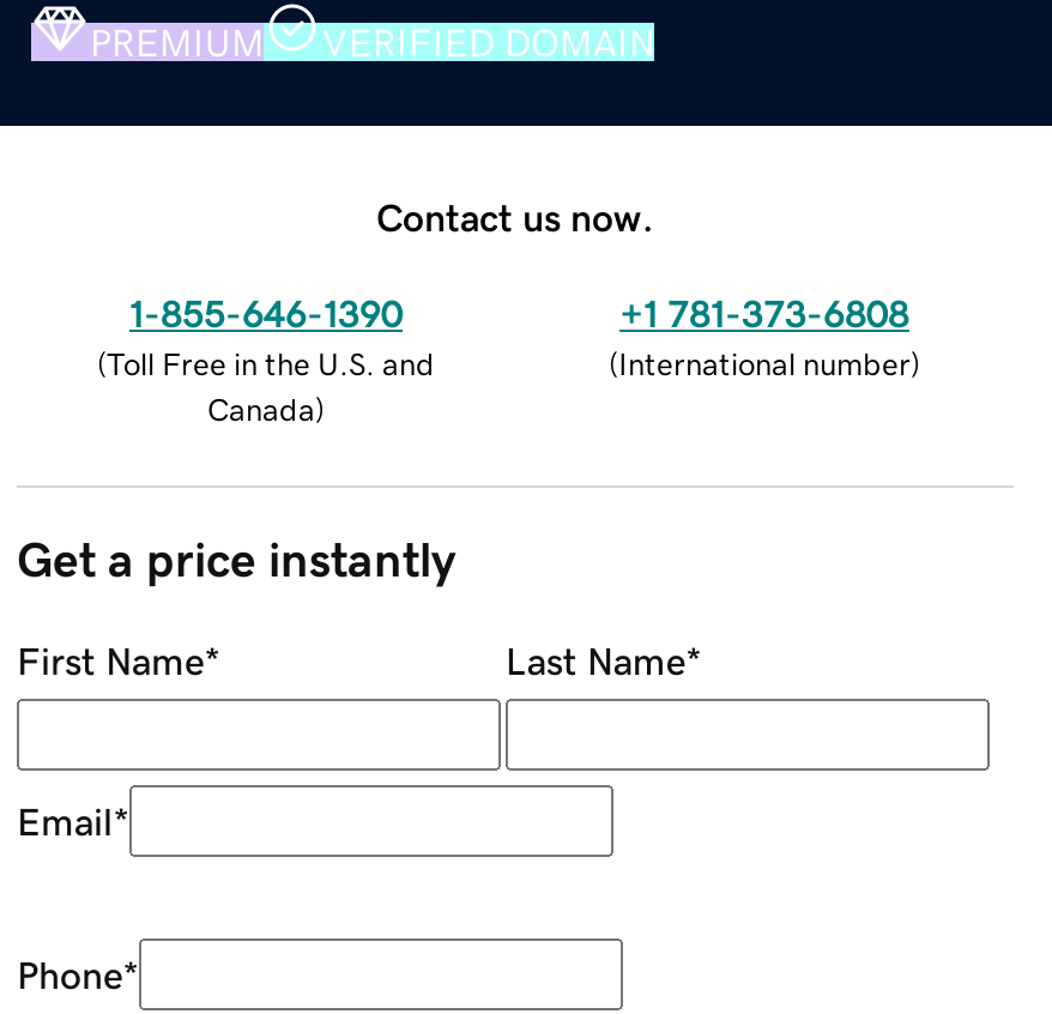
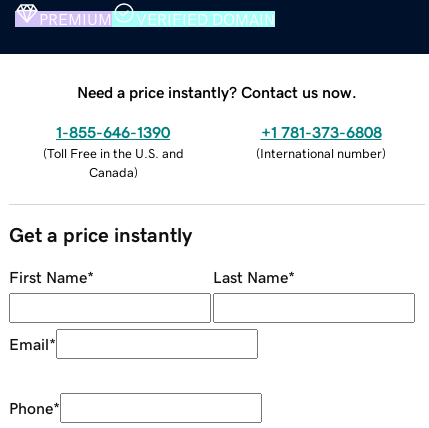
[376,197,654,235] Contact us now. -> [77,84,357,100] Need a price instantly? Contact us now.

